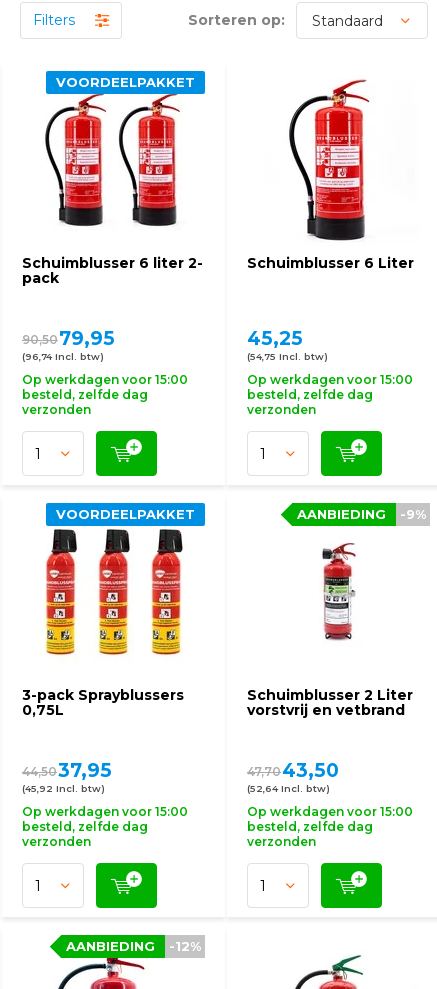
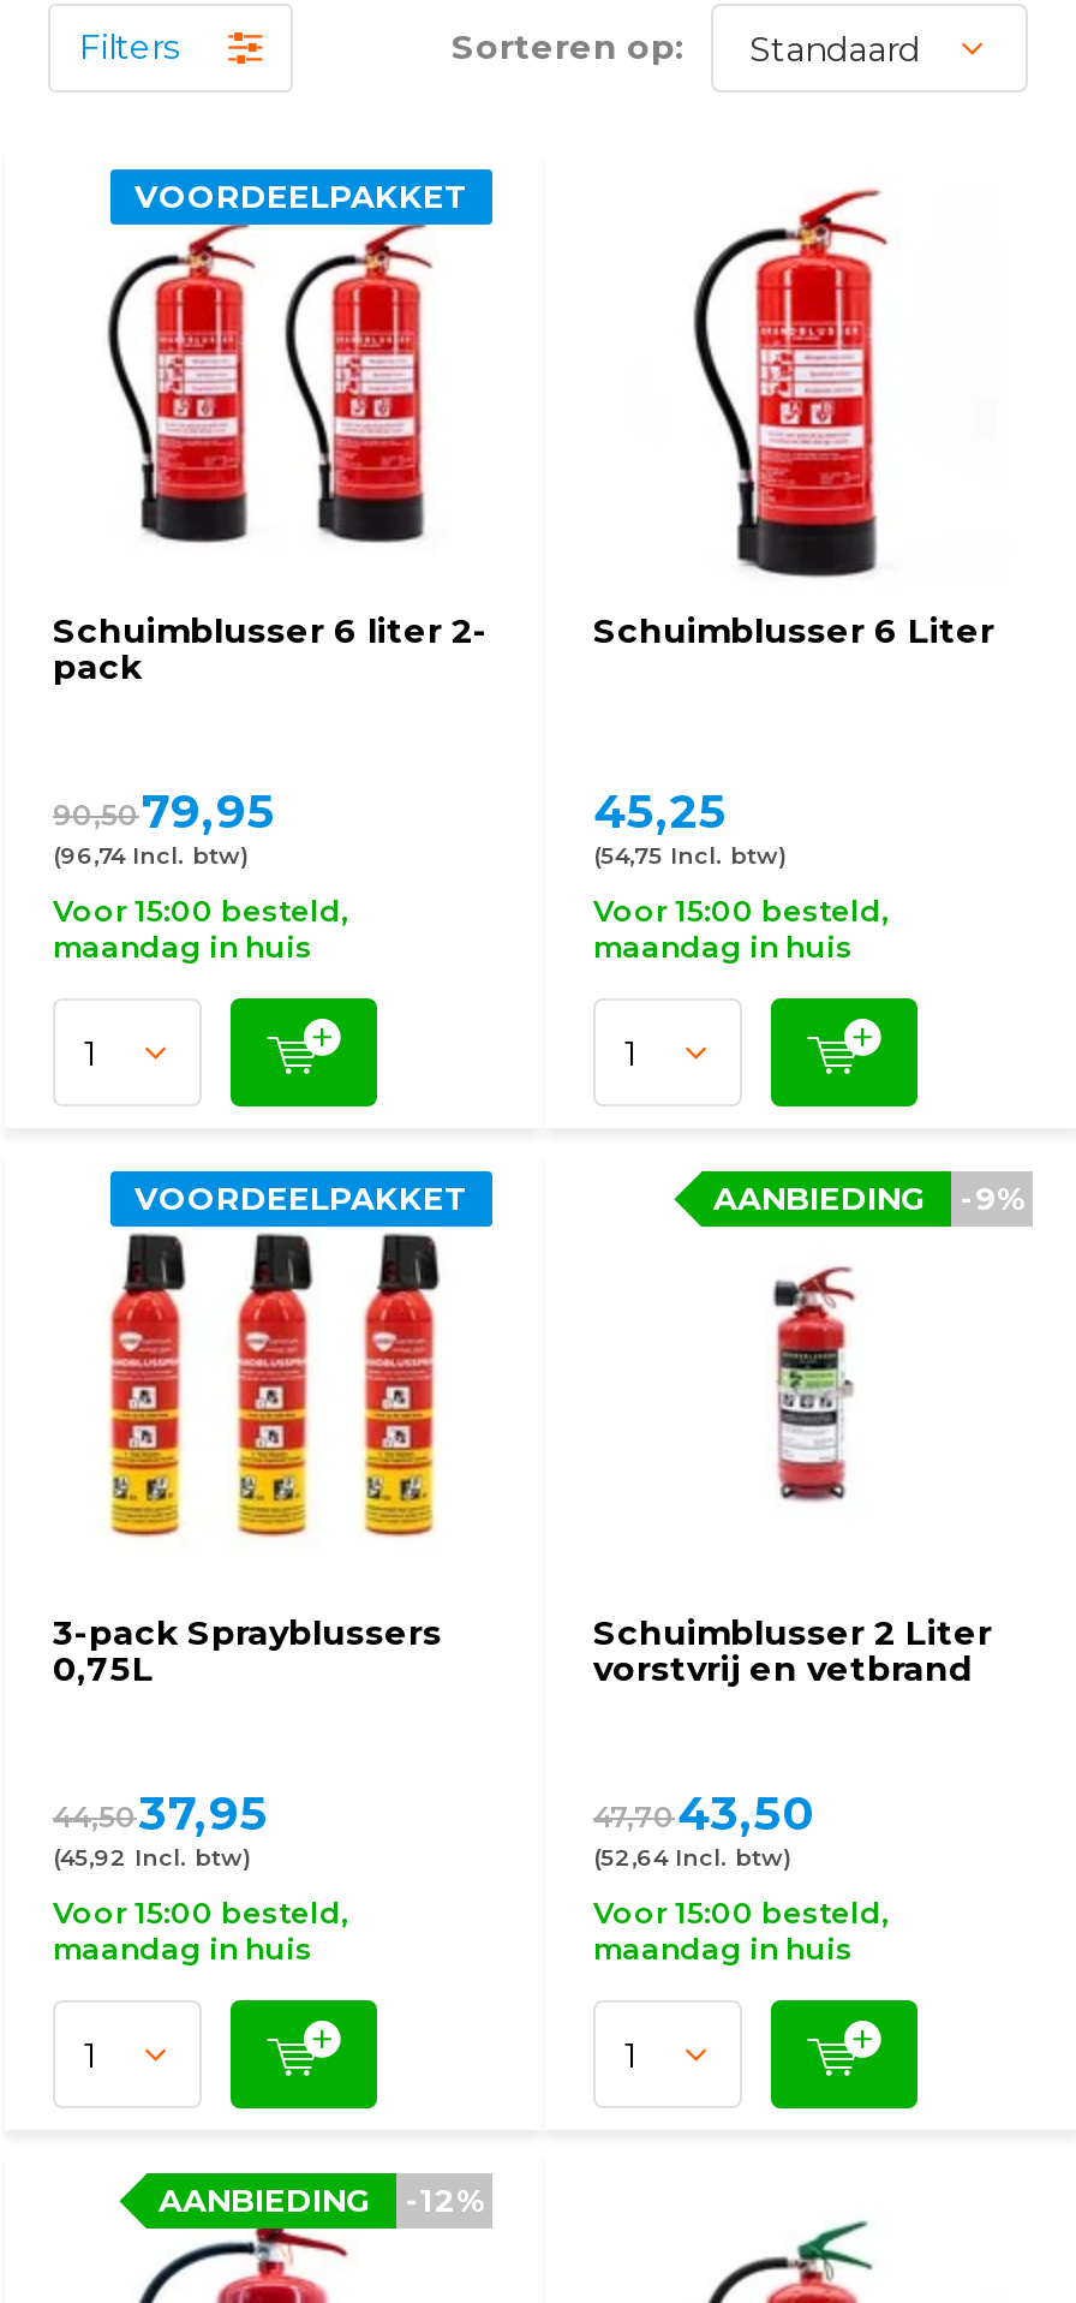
[22,372,188,417] Op werkdagen voor 15:00 | besteld, zelfde dag | verzonden -> [53,893,348,965] Voor 15:00 besteld, | maandag in huis
[247,372,413,417] Op werkdagen voor 15:00 | besteld, zelfde dag | verzonden -> [593,893,889,965] Voor 15:00 besteld, | maandag in huis
[22,804,188,849] Op werkdagen voor 15:00 | besteld, zelfde dag | verzonden -> [53,1895,348,1967] Voor 15:00 besteld, | maandag in huis
[247,804,413,849] Op werkdagen voor 15:00 | besteld, zelfde dag | verzonden -> [593,1895,889,1967] Voor 15:00 besteld, | maandag in huis

